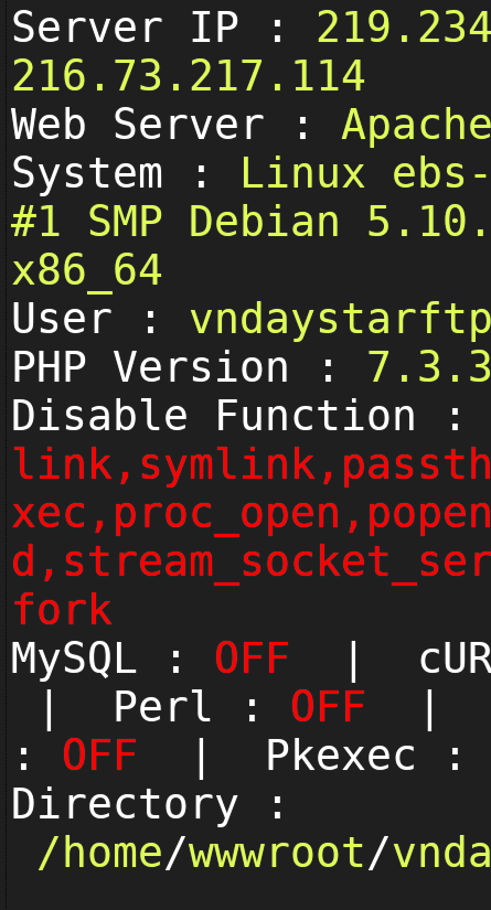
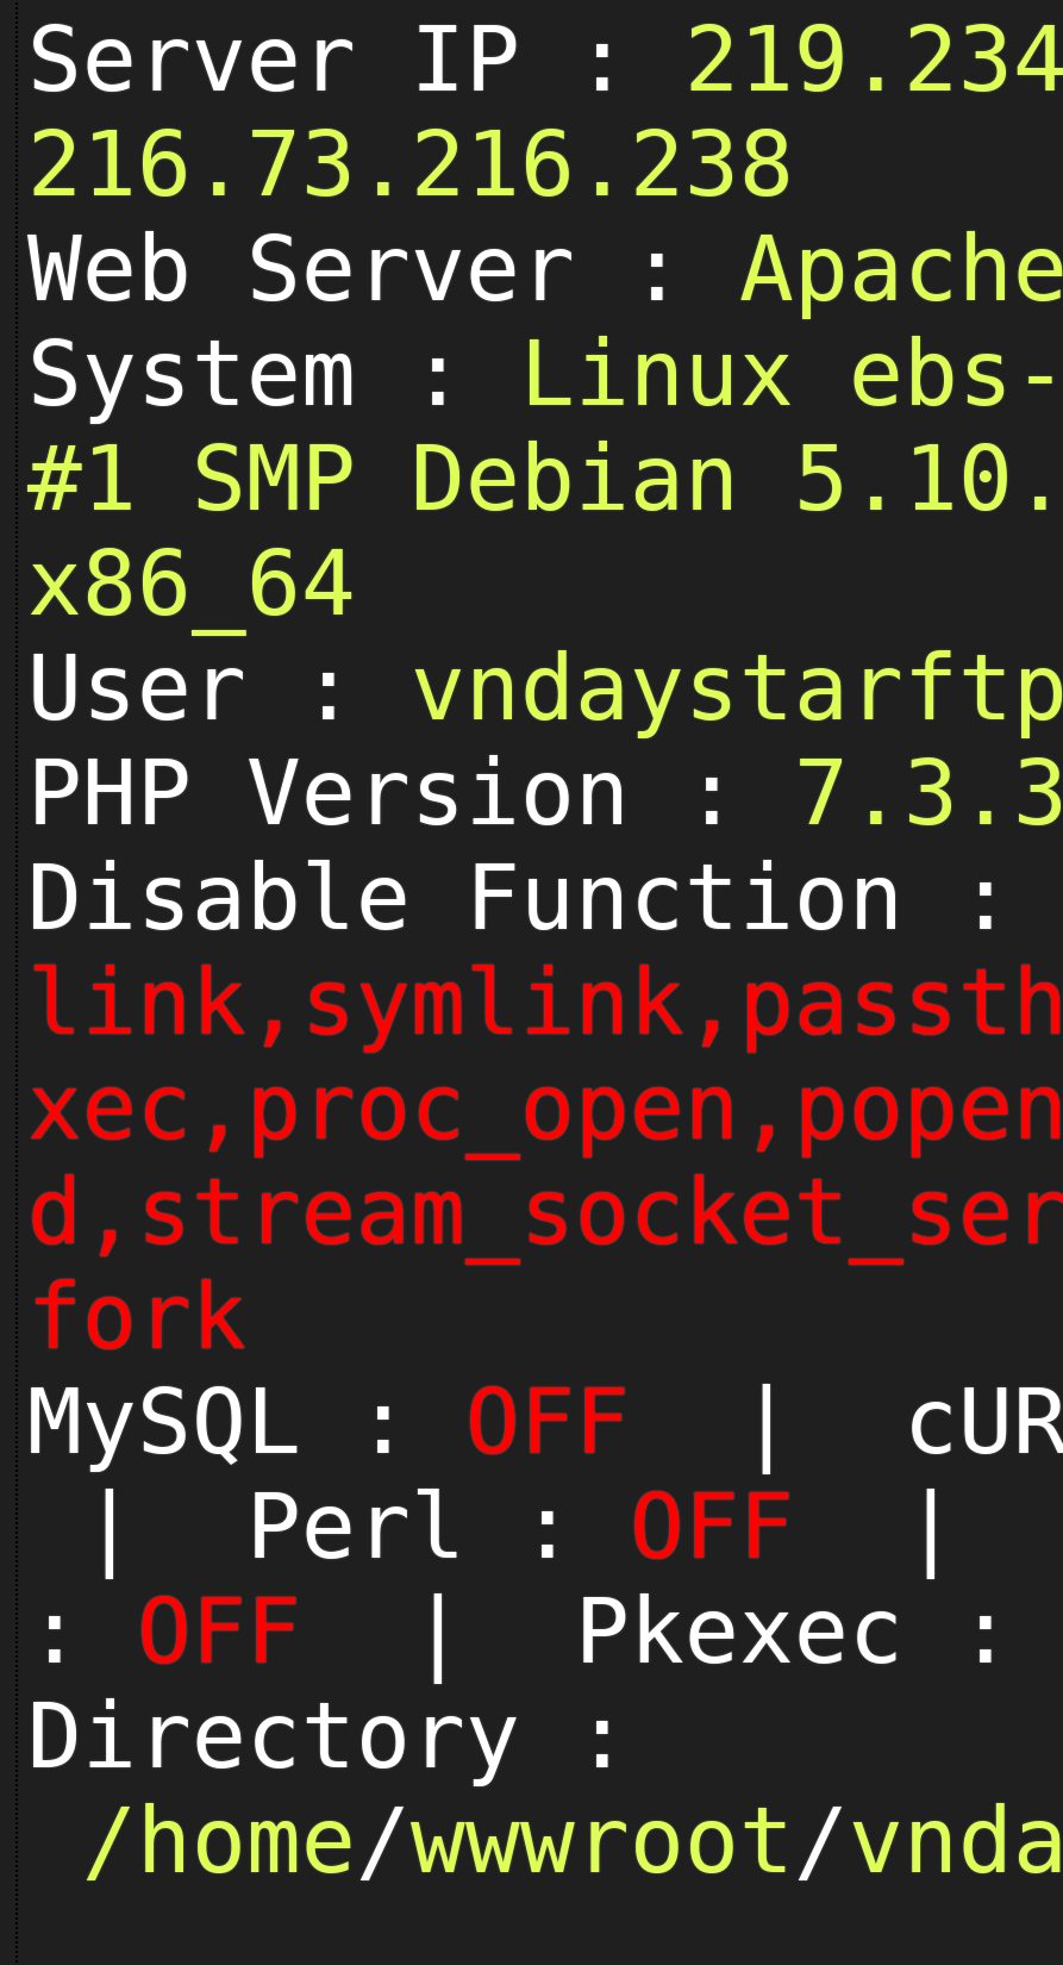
[11,52,366,100] 216.73.217.114 -> [27,112,794,217] 216.73.216.238

